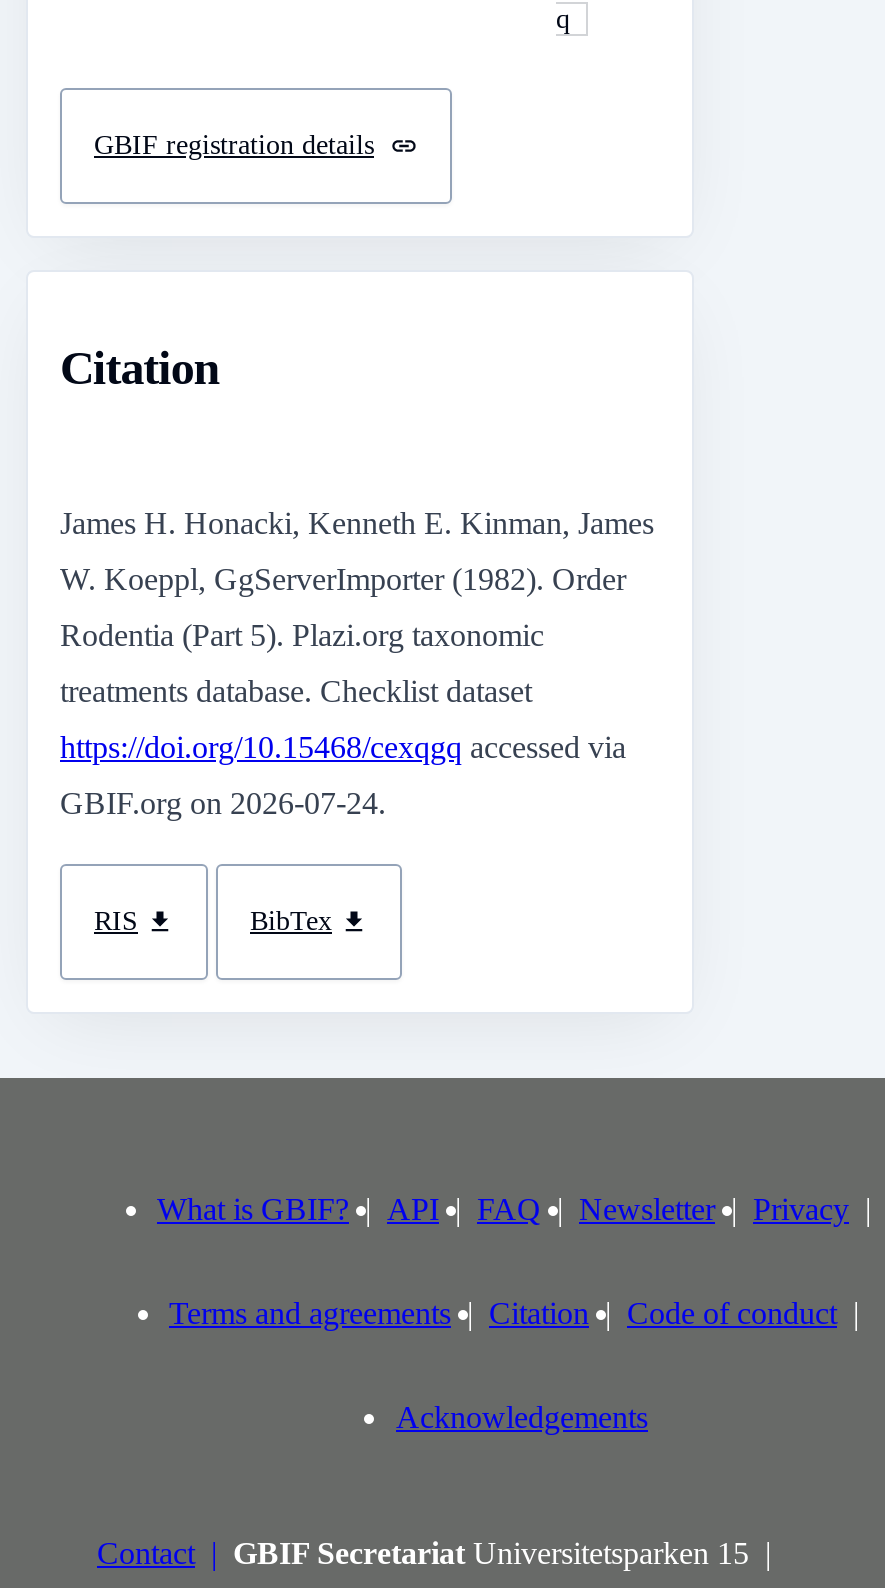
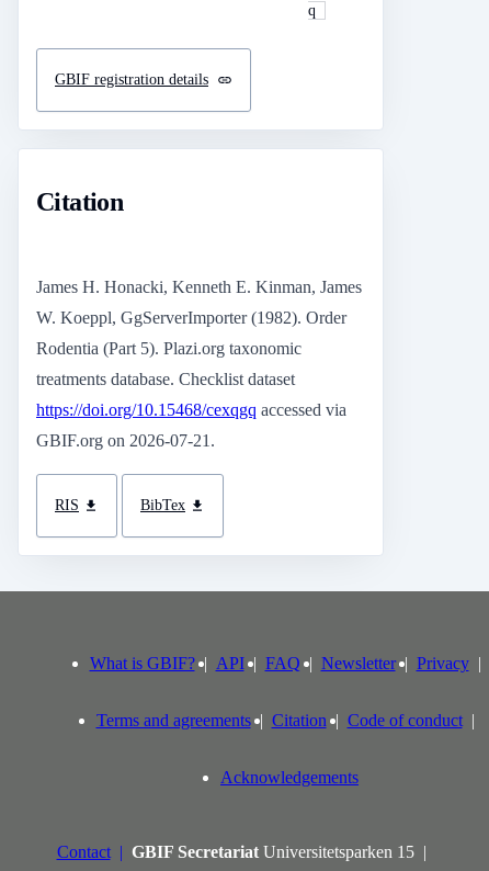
[60,786,386,820] GBIF.org on 2026-07-24. -> [36,431,215,450] GBIF.org on 2026-07-21.

